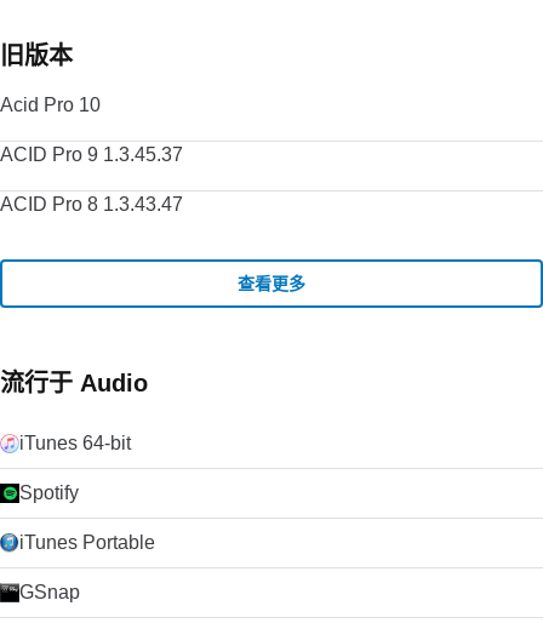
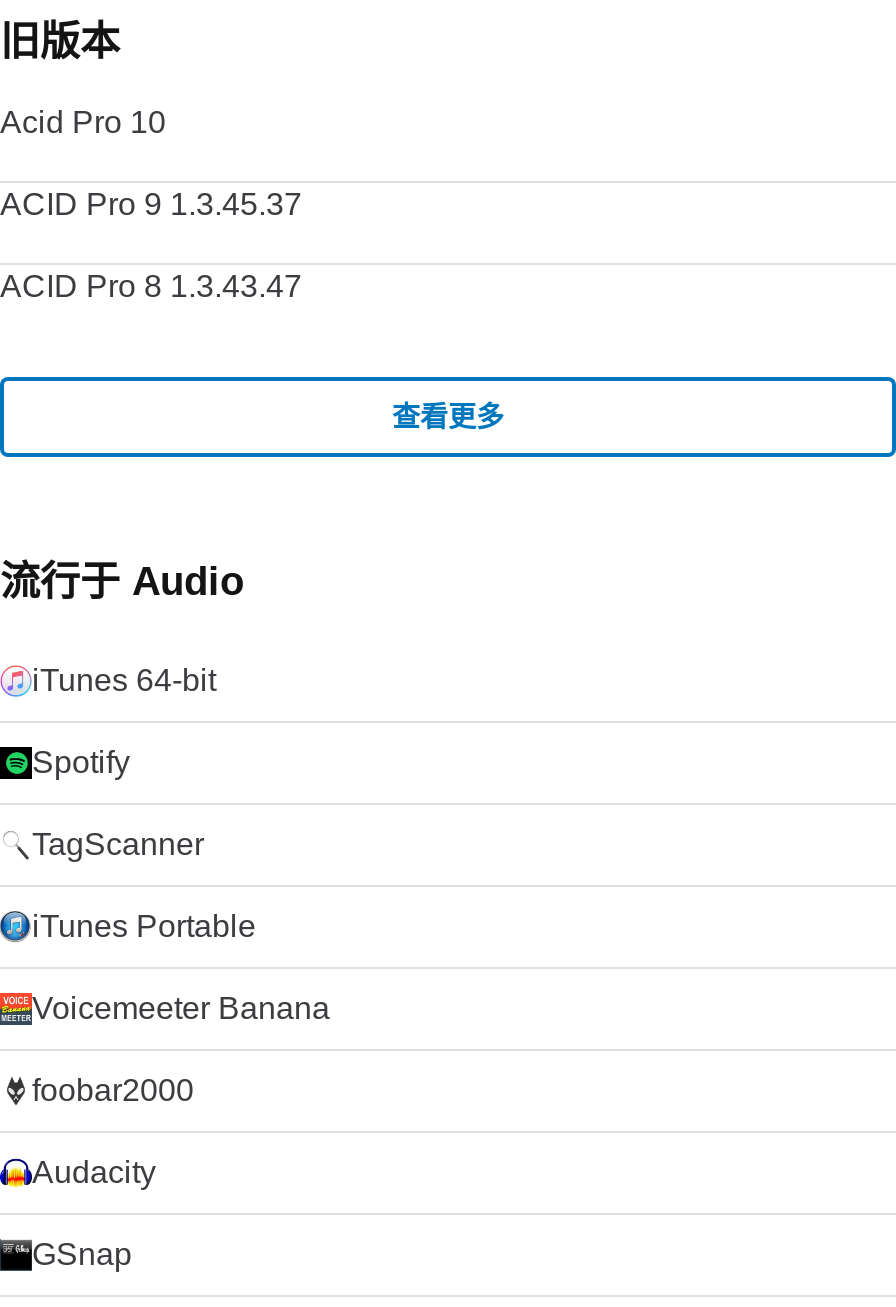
none -> [32,827,204,861] TagScanner
none -> [32,991,330,1189] Voicemeeter Banana | foobar2000 | Audacity

